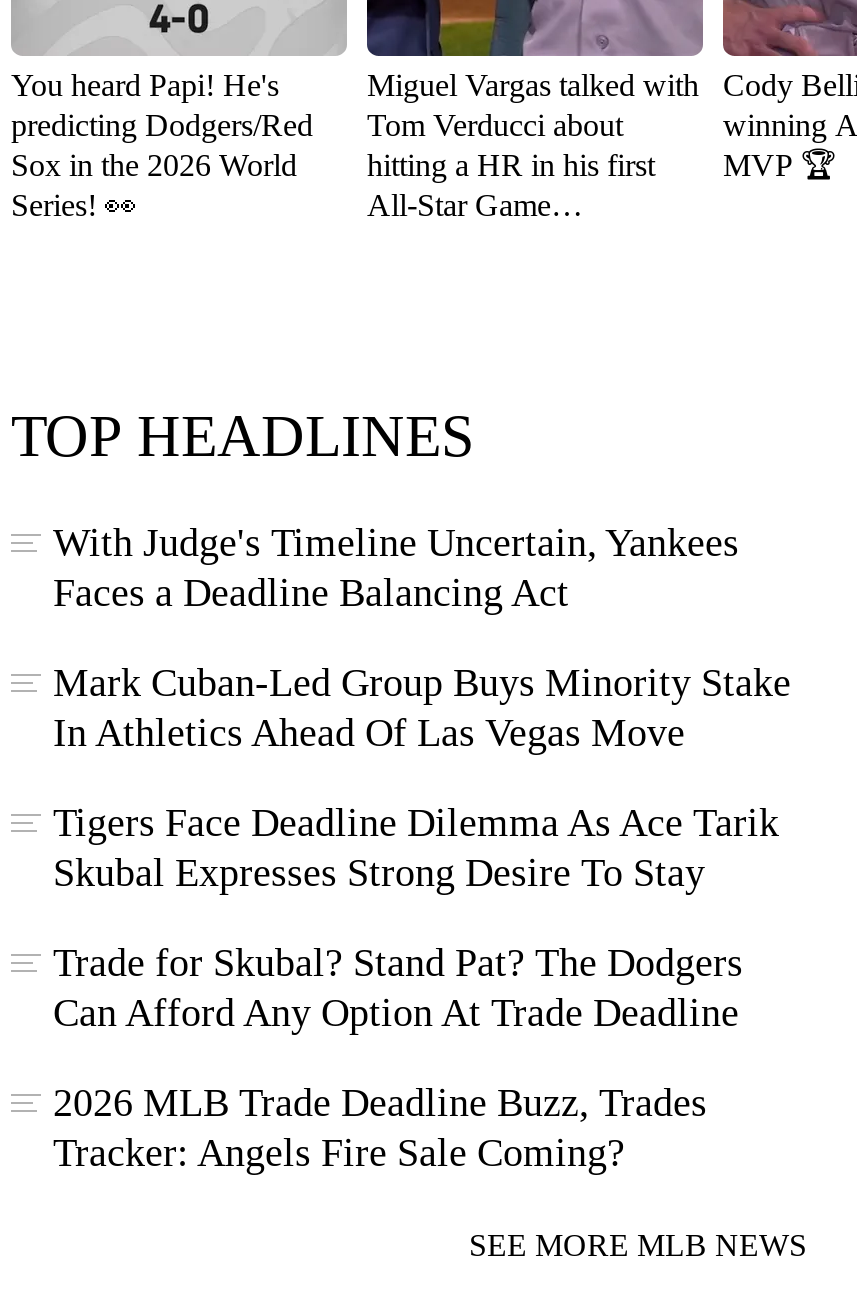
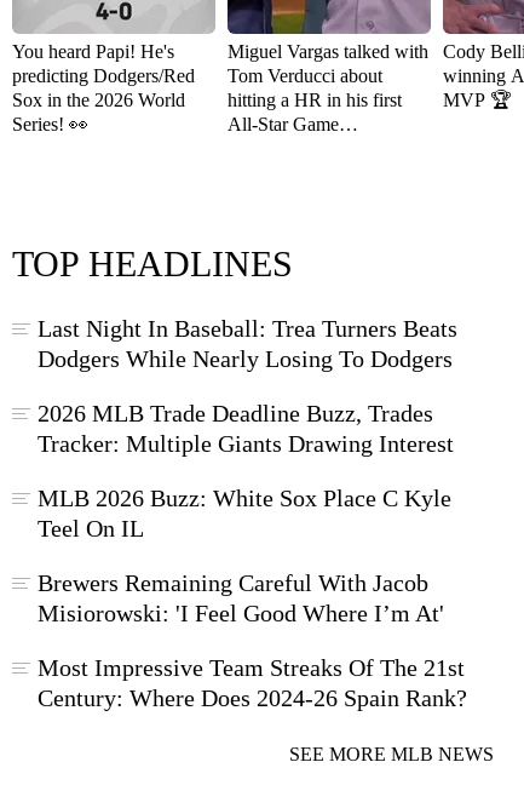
[53,520,791,1034] With Judge's Timeline Uncertain, Yankees | Faces a Deadline Balancing Act | Mark Cuban-Led Group Buys Minority Stake | In Athletics Ahead Of Las Vegas Move | Tigers Face Deadline Dilemma As Ace Tarik | Skubal Expresses Strong Desire To Stay | Trade for Skubal? Stand Pat? The Dodgers | Can Afford Any Option At Trade Deadline -> [38,315,457,372] Last Night In Baseball: Trea Turners Beats | Dodgers While Nearly Losing To Dodgers
moved [53,1080,707,1124] -> [38,400,433,426]: 2026 MLB Trade Deadline Buzz, Trades
[53,1130,625,1174] Tracker: Angels Fire Sale Coming? -> [38,430,467,711] Tracker: Multiple Giants Drawing Interest | MLB 2026 Buzz: White Sox Place C Kyle | Teel On IL | Brewers Remaining Careful With Jacob | Misiorowski: 'I Feel Good Where I’m At' | Most Impressive Team Streaks Of The 21st | Century: Where Does 2024-26 Spain Rank?

